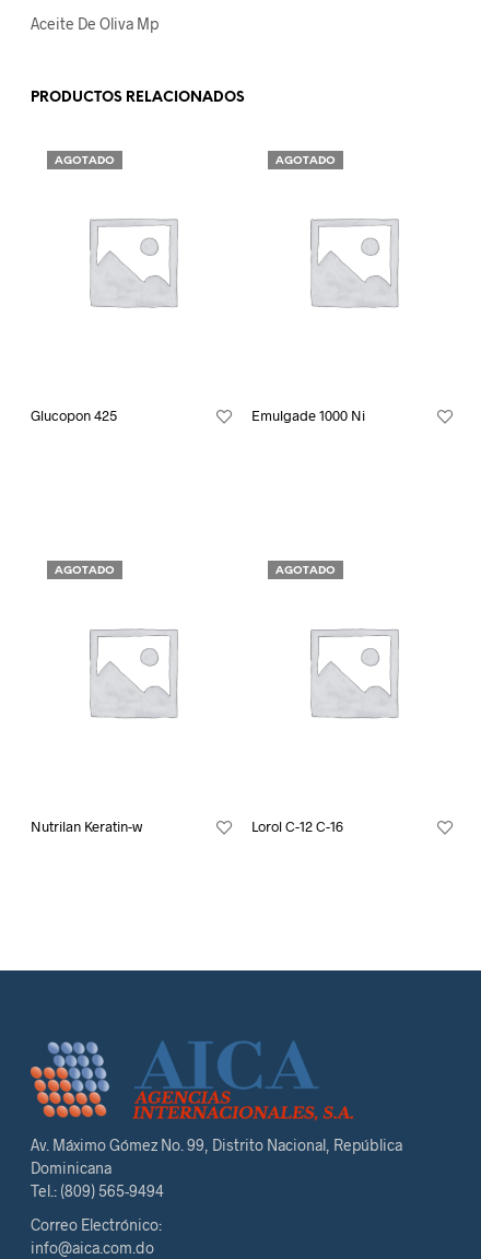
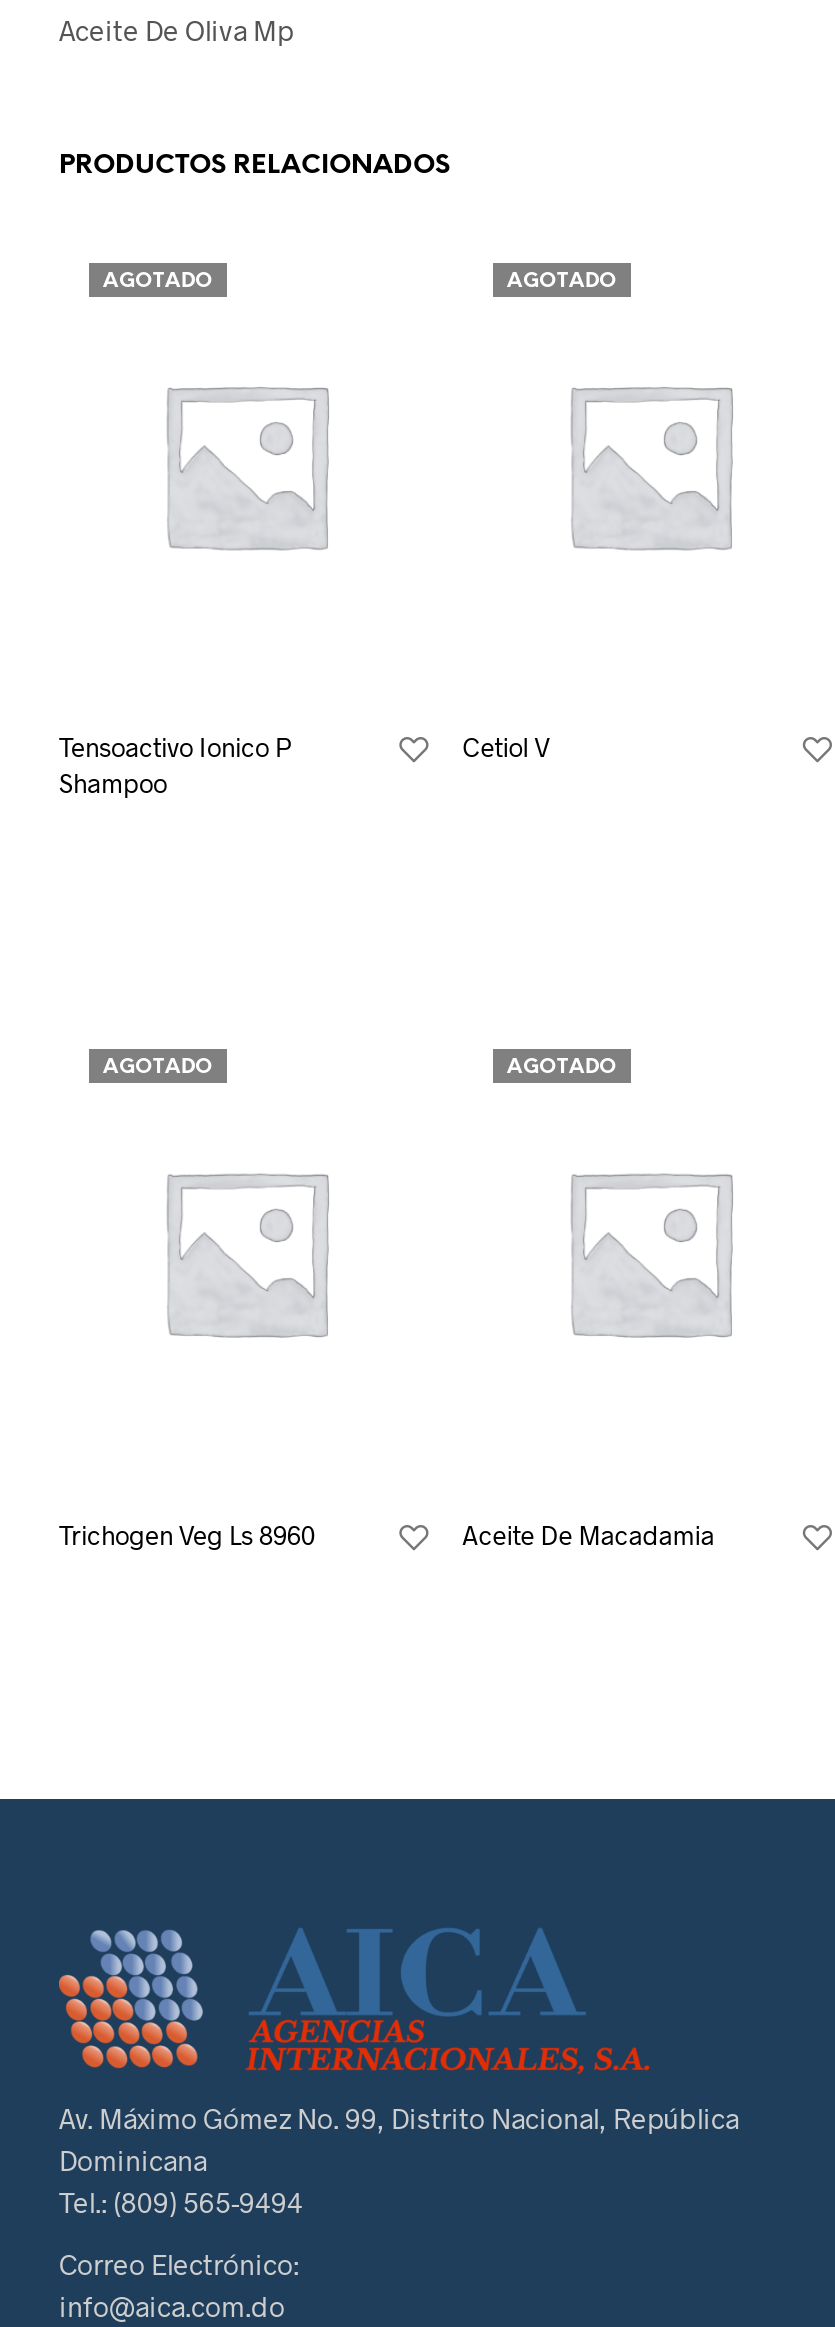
[31,407,117,425] Glucopon 425 -> [59,732,291,800] Tensoactivo Ionico P | Shampoo
[251,407,365,425] Emulgade 1000 Ni -> [463,732,551,764] Cetiol V
[31,817,142,835] Nutrilan Keratin-w -> [59,1519,315,1551] Trichogen Veg Ls 8960
[251,817,343,835] Lorol C-12 C-16 -> [463,1519,715,1551] Aceite De Macadamia

